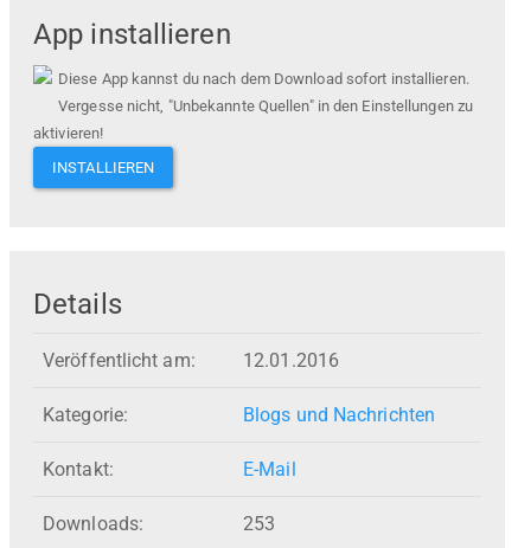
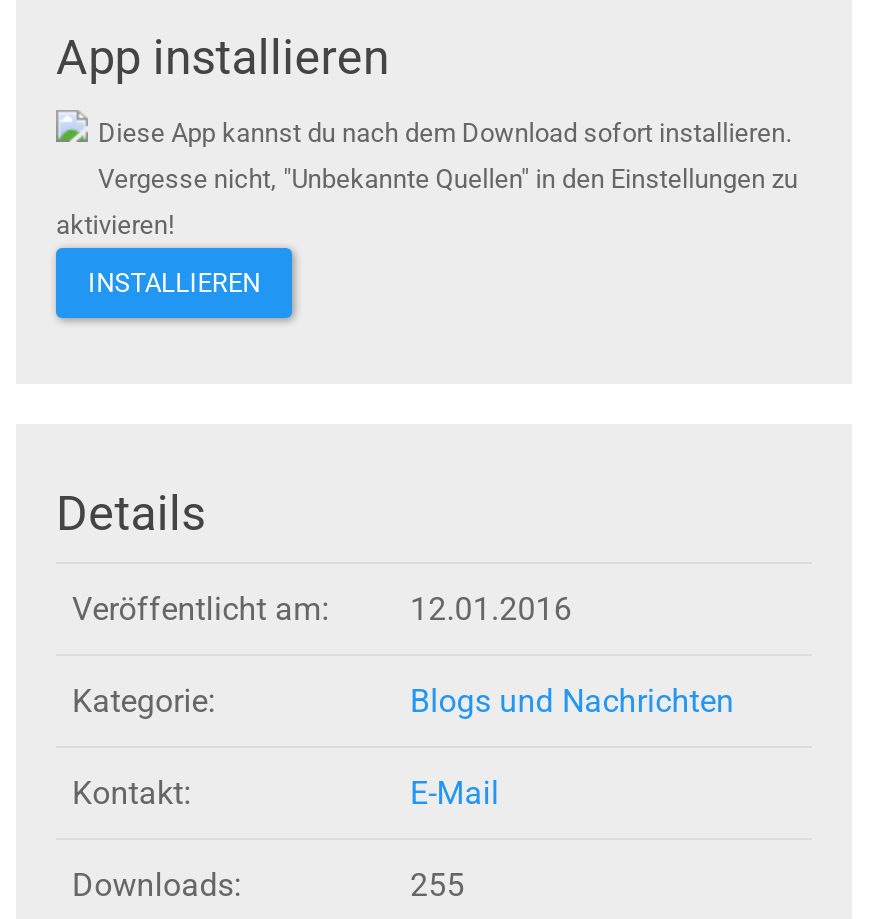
[243,513,275,535] 253 -> [410,866,465,904] 255

